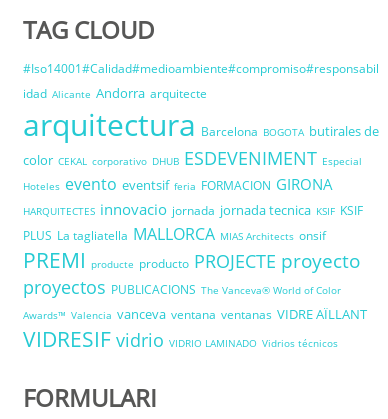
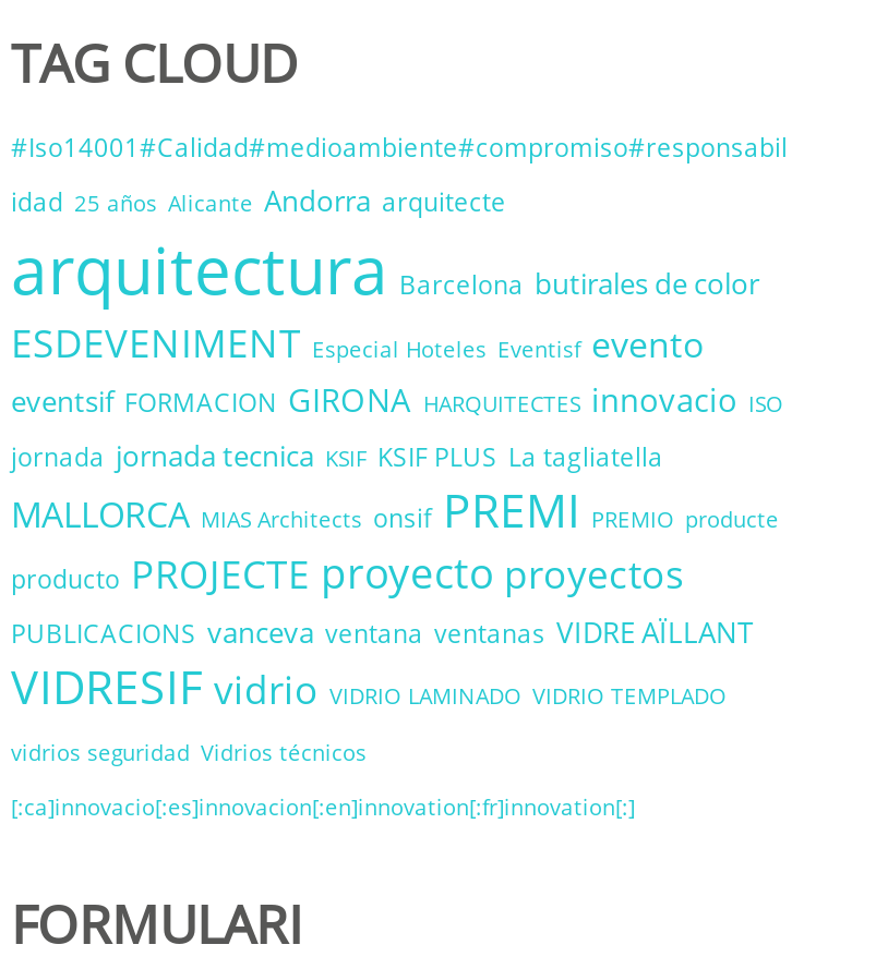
[23,84,379,353] idad Alicante Andorra arquitecte | arquitectura Barcelona BOGOTA butirales de | color CEKAL corporativo DHUB ESDEVENIMENT Especial | Hoteles evento eventsif feria FORMACION GIRONA | HARQUITECTES innovacio jornada jornada tecnica KSIF KSIF | PLUS La tagliatella MALLORCA MIAS Architects onsif | PREMI producte producto PROJECTE proyecto | proyectos PUBLICACIONS The Vanceva® World of Color | Awards™ Valencia vanceva ventana ventanas VIDRE AÏLLANT | VIDRESIF vidrio VIDRIO LAMINADO Vidrios técnicos -> [11,181,783,822] idad 25 años Alicante Andorra arquitecte | arquitectura Barcelona butirales de color | ESDEVENIMENT Especial Hoteles Eventisf evento | eventsif FORMACION GIRONA HARQUITECTES innovacio ISO | jornada jornada tecnica KSIF KSIF PLUS La tagliatella | MALLORCA MIAS Architects onsif PREMI PREMIO producte | producto PROJECTE proyecto proyectos | PUBLICACIONS vanceva ventana ventanas VIDRE AÏLLANT | VIDRESIF vidrio VIDRIO LAMINADO VIDRIO TEMPLADO | vidrios seguridad Vidrios técnicos | [:ca]innovacio[:es]innovacion[:en]innovation[:fr]innovation[:]

